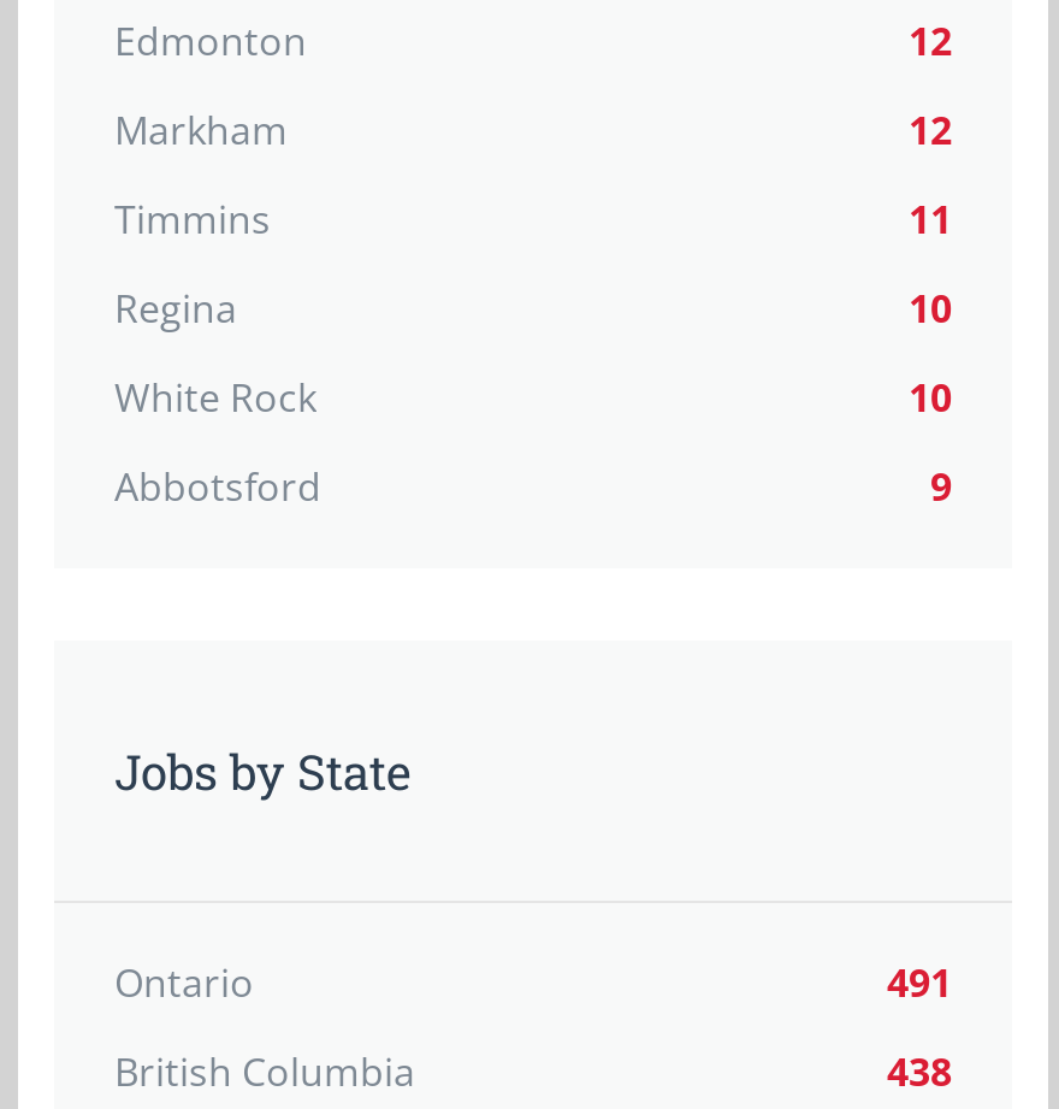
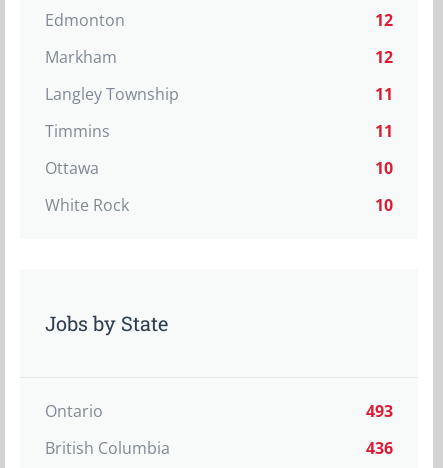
none -> [45,83,393,105] Langley Township | 11
moved [114,193,952,424] -> [45,120,393,216]: Timmins | 11 | 10 | White Rock | 10
[114,282,237,335] Regina -> [45,157,99,179] Ottawa
[114,460,952,513] Abbotsford | 9 -> none
[887,956,952,1009] 491 -> [366,400,393,422] 493
[887,1045,952,1098] 438 -> [366,437,393,459] 436

